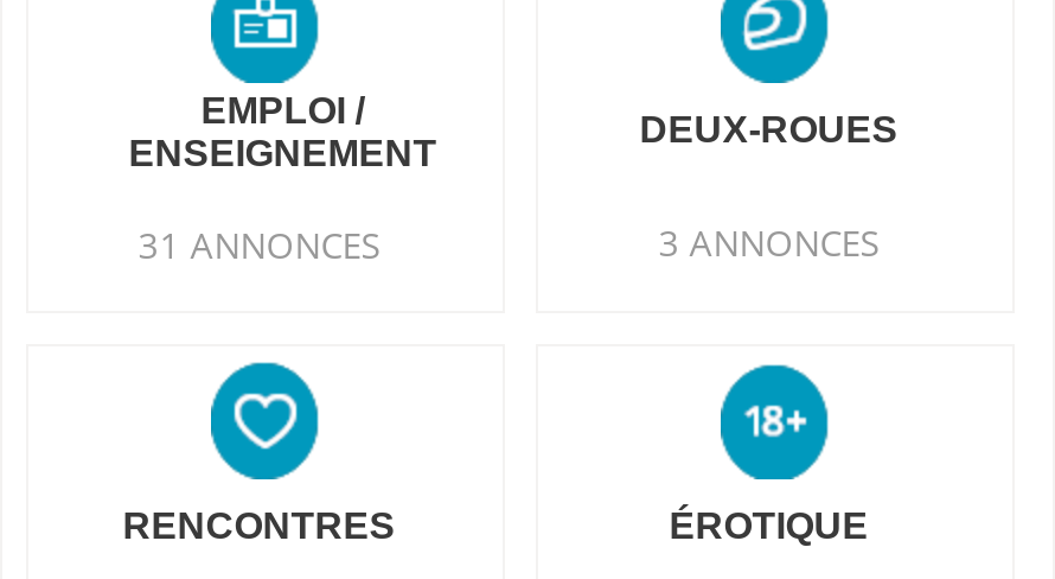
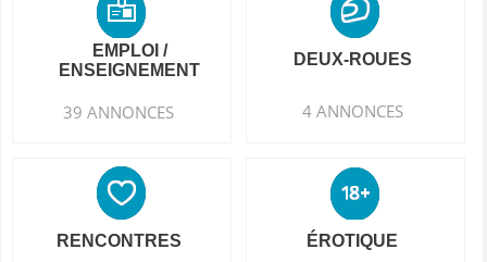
[138,221,380,268] 31 ANNONCES -> [63,101,174,123] 39 ANNONCES
[659,218,879,266] 3 ANNONCES -> [302,100,403,122] 4 ANNONCES

